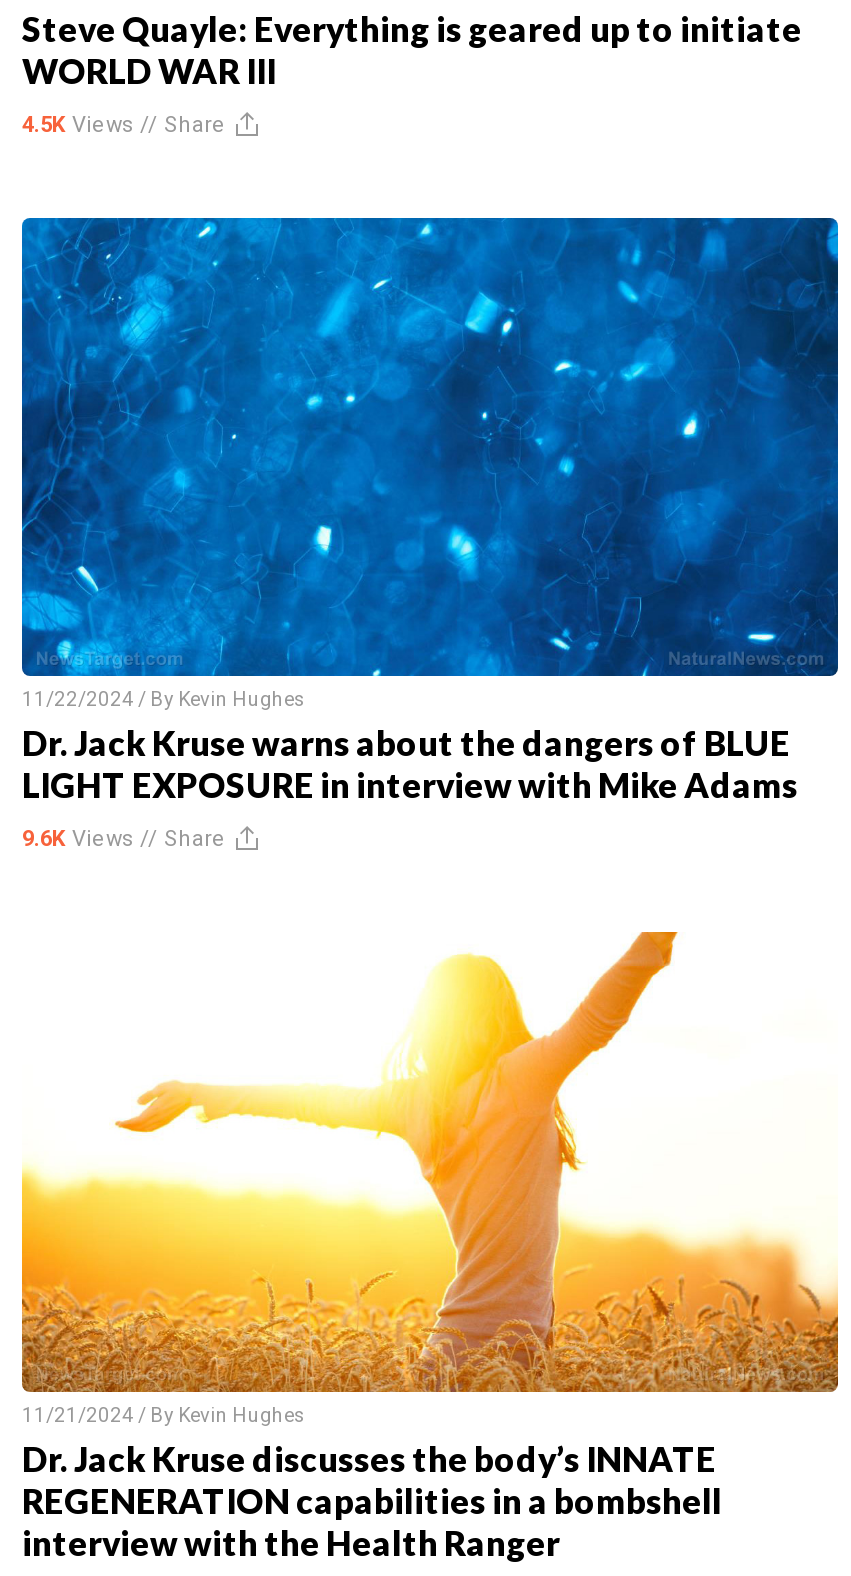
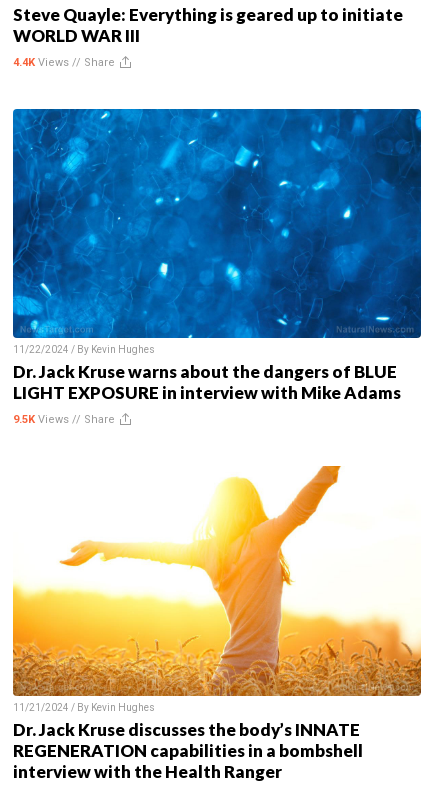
[22,111,226,137] 4.5K Views // Share -> [13,55,115,68] 4.4K Views // Share
[22,826,226,852] 9.6K Views // Share -> [13,413,115,426] 9.5K Views // Share

